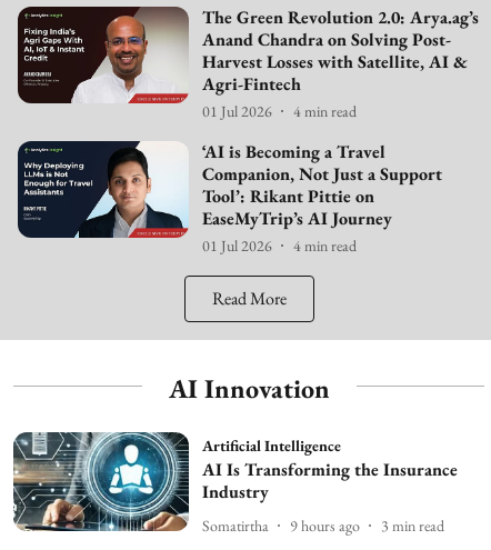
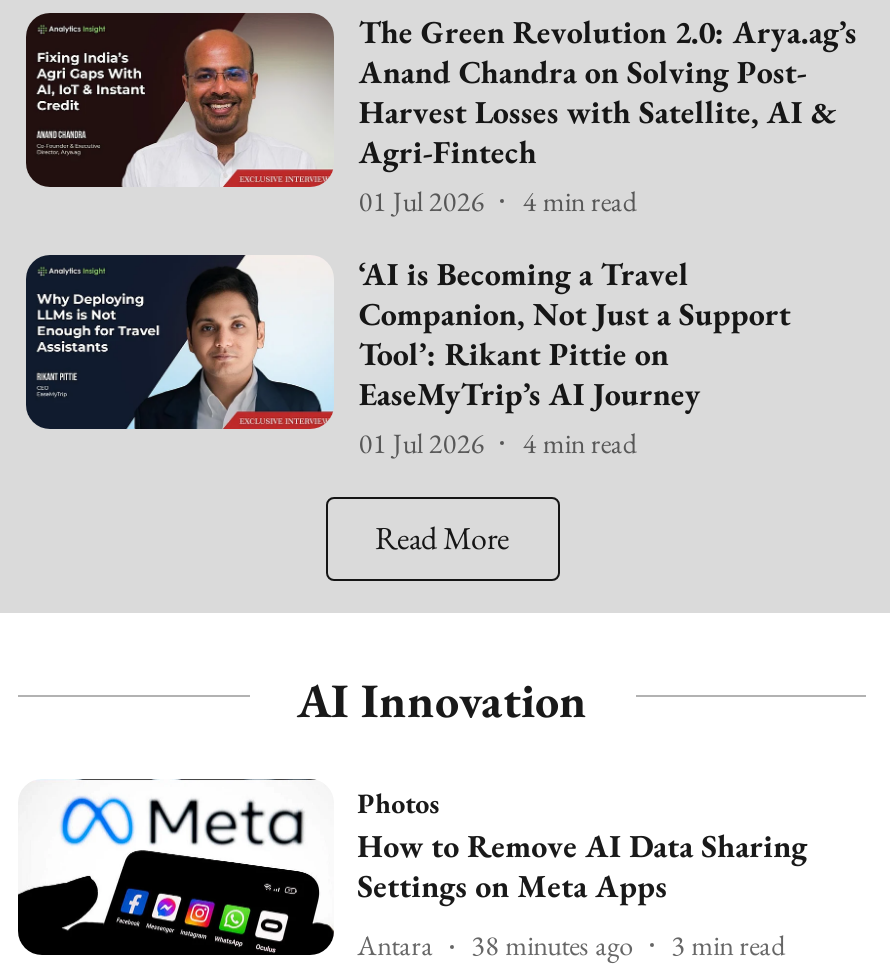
[12,431,457,531] [image] | Artificial Intelligence | AI Is Transforming the Insurance | Industry -> [16,778,807,956] [image] | Photos | How to Remove AI Data Sharing | Settings on Meta Apps
[202,515,359,535] Somatirtha | 9 hours ago -> [357,928,633,964] Antara | 38 minutes ago

